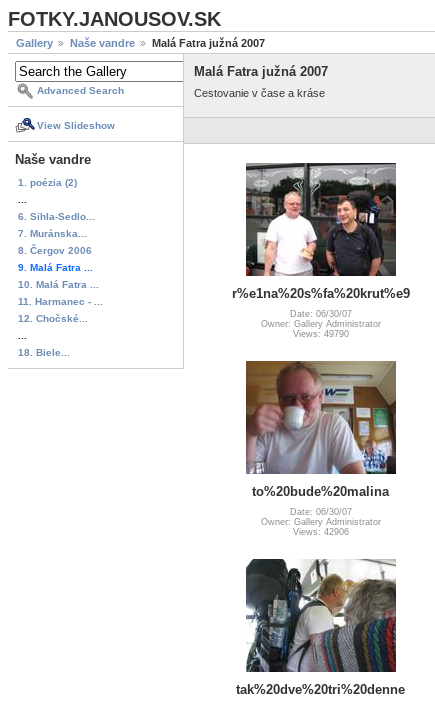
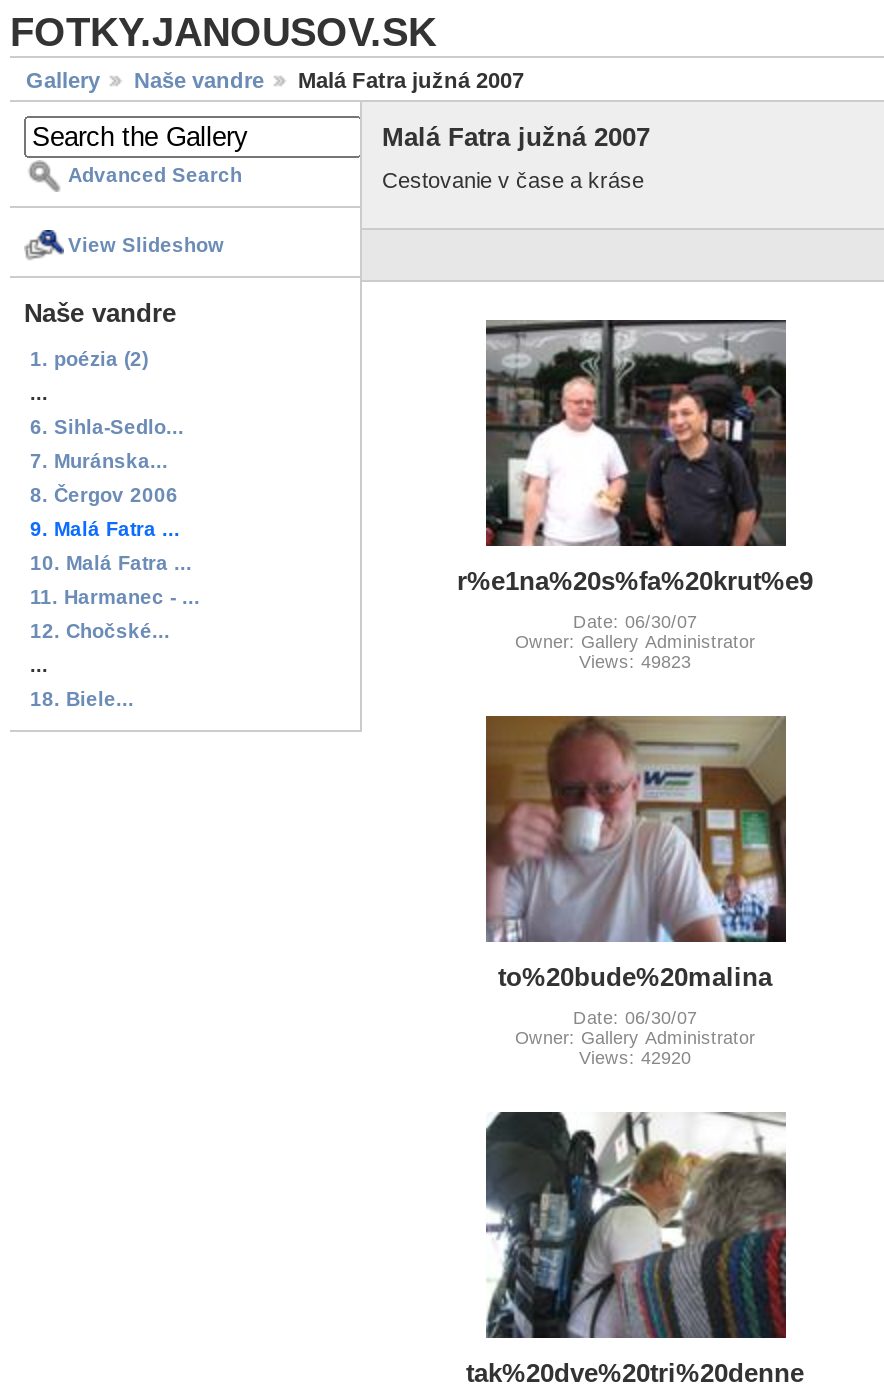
[292,329,348,339] Views: 49790 -> [579,651,691,671] Views: 49823
[292,527,348,537] Views: 42906 -> [579,1047,691,1067] Views: 42920

